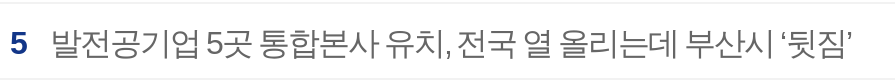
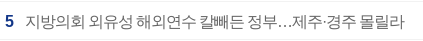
[50,26,852,60] 발전공기업 5곳 통합본사 유치, 전국 열 올리는데 부산시 ‘뒷짐’ -> [25,13,404,30] 지방의회 외유성 해외연수 칼빼든 정부…제주·경주 몰릴라

